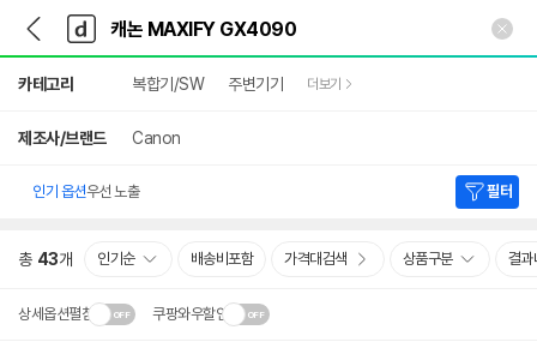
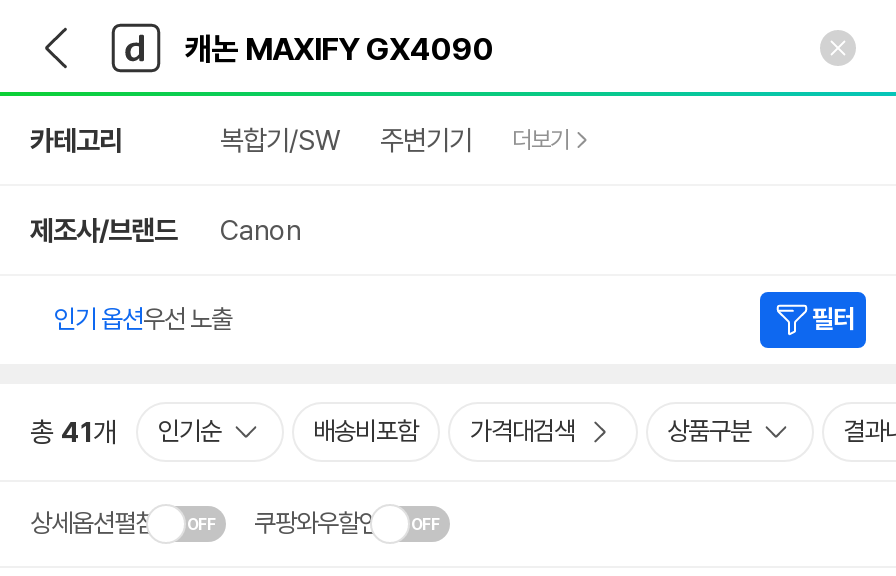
[18,250,135,269] 총 43개 인기순 -> [30,416,221,448] 총 41개 인기순

